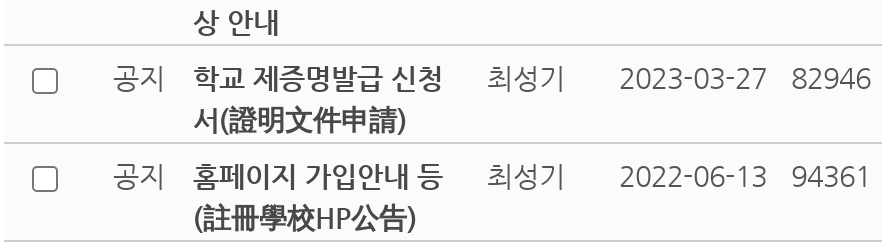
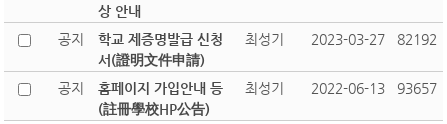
[113,62,871,94] 공지 학교 제증명발급 신청 최성기 2023-03-27 82946 -> [58,31,437,47] 공지 학교 제증명발급 신청 최성기 2023-03-27 82192
[113,160,871,192] 공지 홈페이지 가입안내 등 최성기 2022-06-13 94361 -> [58,80,437,96] 공지 홈페이지 가입안내 등 최성기 2022-06-13 93657

